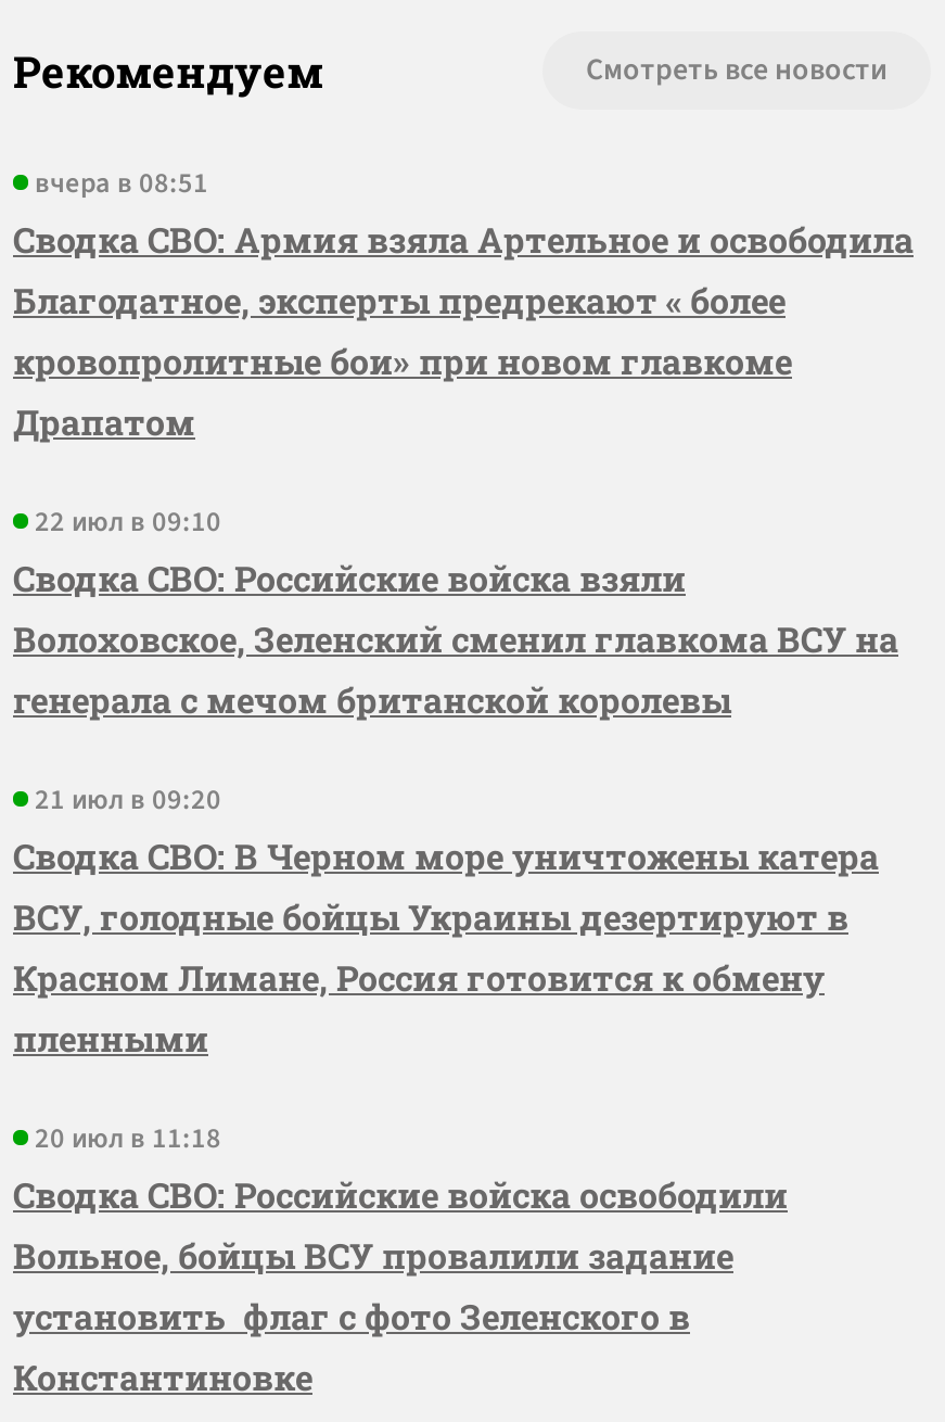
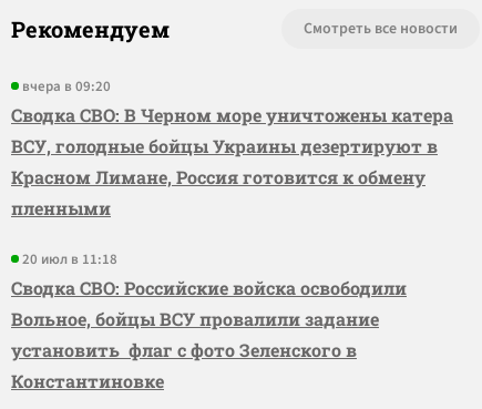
[13,164,914,820] вчера в 08:51 | Сводка СВО: Армия взяла Артельное и освободила | Благодатное, эксперты предрекают « более | кровопролитные бои» при новом главкоме | Драпатом | 22 июл в 09:10 | Сводка СВО: Российские войска взяли | Волоховское, Зеленский сменил главкома ВСУ на | генерала с мечом британской королевы | 21 июл в 09:20 -> [22,77,111,97] вчера в 09:20

